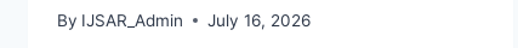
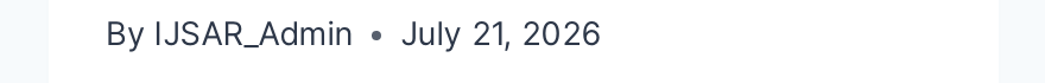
[57,11,311,30] By IJSAR_Admin July 16, 2026 -> [106,15,600,53] By IJSAR_Admin July 21, 2026

